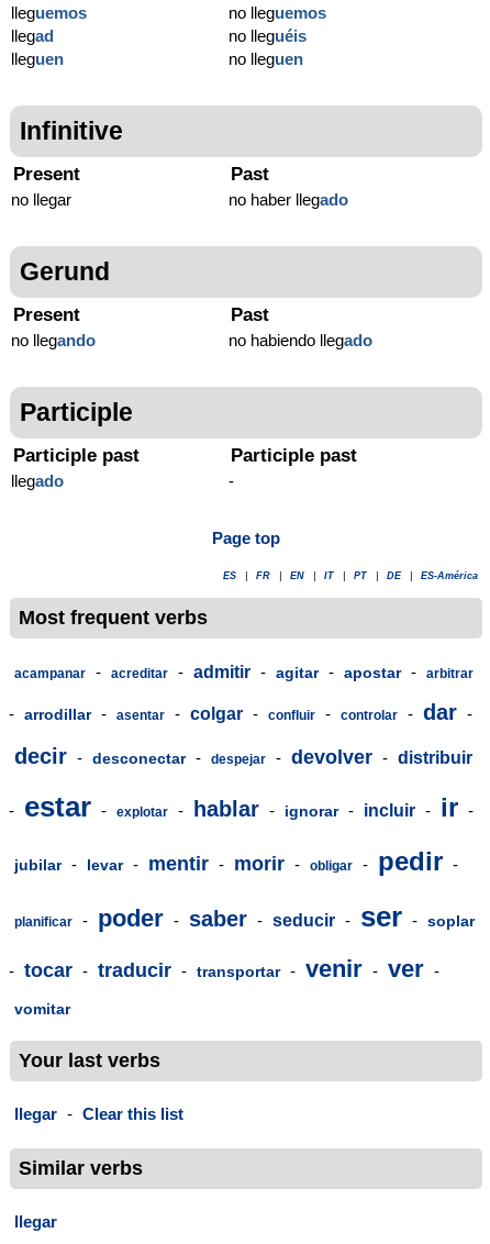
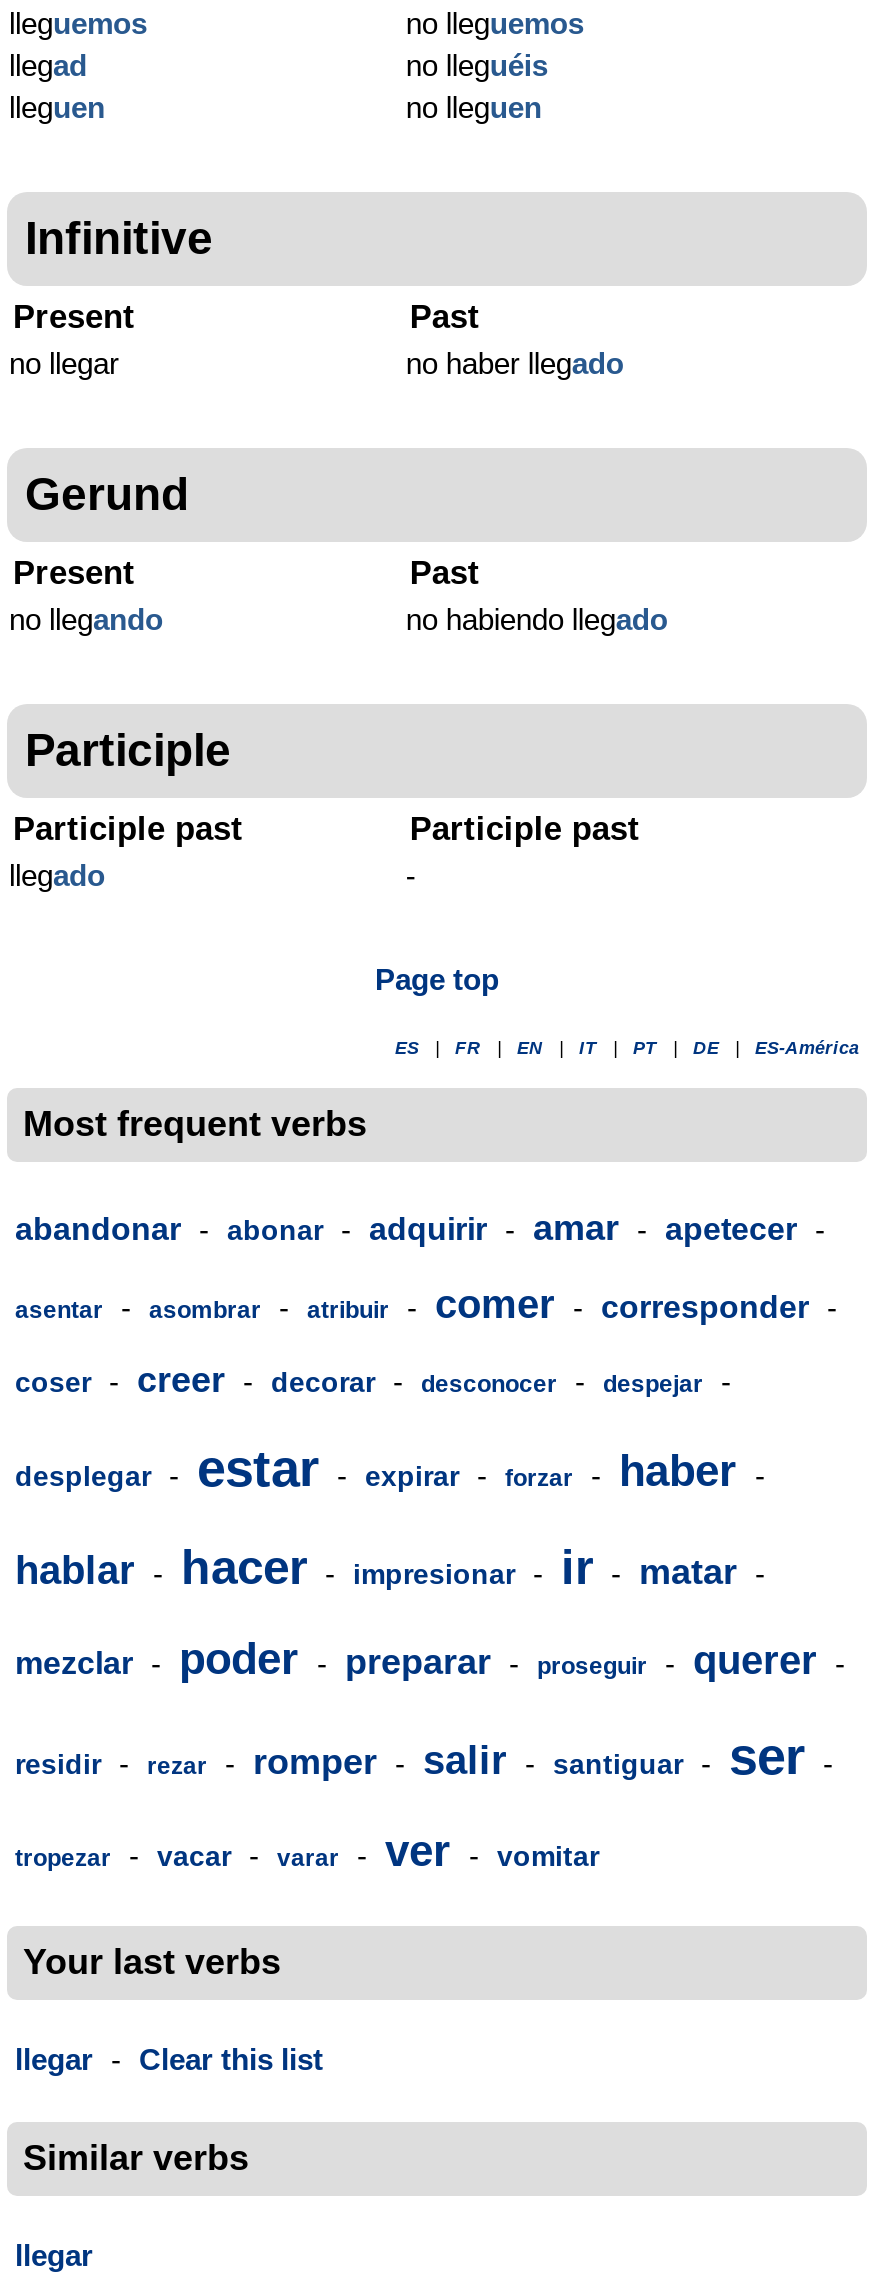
[14,663,474,681] acampanar - acreditar - admitir - agitar - apostar - arbitrar -> [15,1208,825,1248] abandonar - abonar - adquirir - amar - apetecer -
[9,700,472,724] - arrodillar - asentar - colgar - confluir - controlar - dar - -> [15,1282,837,1326] asentar - asombrar - atribuir - comer - corresponder -
[14,744,472,768] decir - desconectar - despejar - devolver - distribuir -> [15,1360,731,1400] coser - creer - decorar - desconocer - despejar -
[9,790,474,823] - estar - explotar - hablar - ignorar - incluir - ir - -> [15,1438,765,1498] desplegar - estar - expirar - forzar - haber -
[14,846,458,876] jubilar - levar - mentir - morir - obligar - pedir - -> [15,1540,765,1594] hablar - hacer - impresionar - ir - matar -
[14,900,475,933] planificar - poder - saber - seducir - ser - soplar -> [15,1634,845,1684] mezclar - poder - preparar - proseguir - querer -
[9,955,439,983] - tocar - traducir - transportar - venir - ver - -> [15,1726,833,1786] residir - rezar - romper - salir - santiguar - ser -
[14,1000,70,1018] vomitar -> [15,1826,599,1876] tropezar - vacar - varar - ver - vomitar

